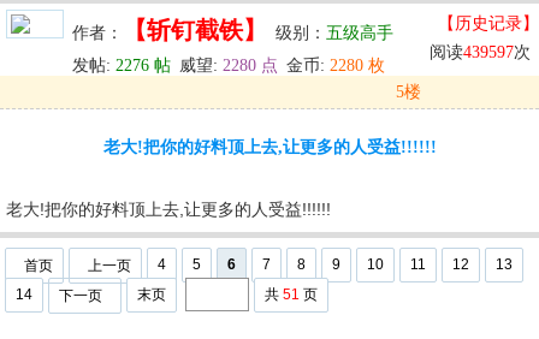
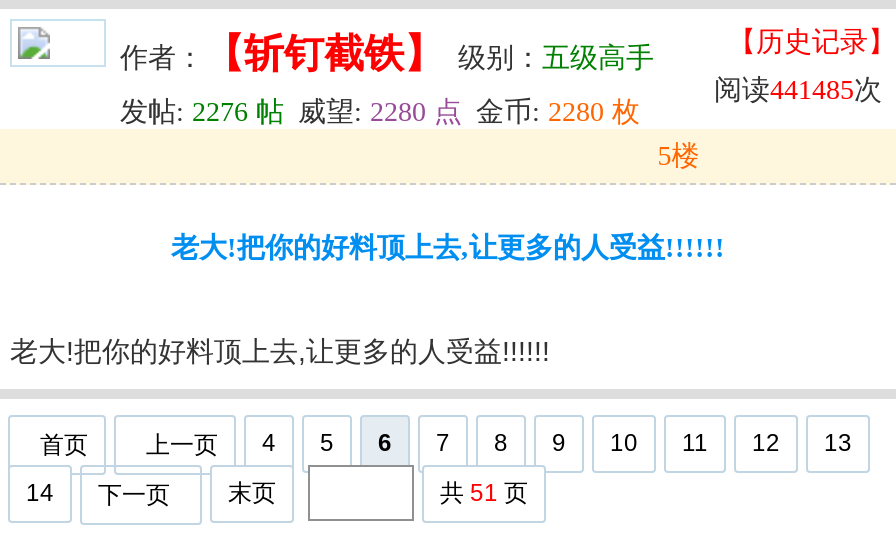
[430,43,539,61] 阅读439597次 -> [714,75,896,105] 阅读441485次

